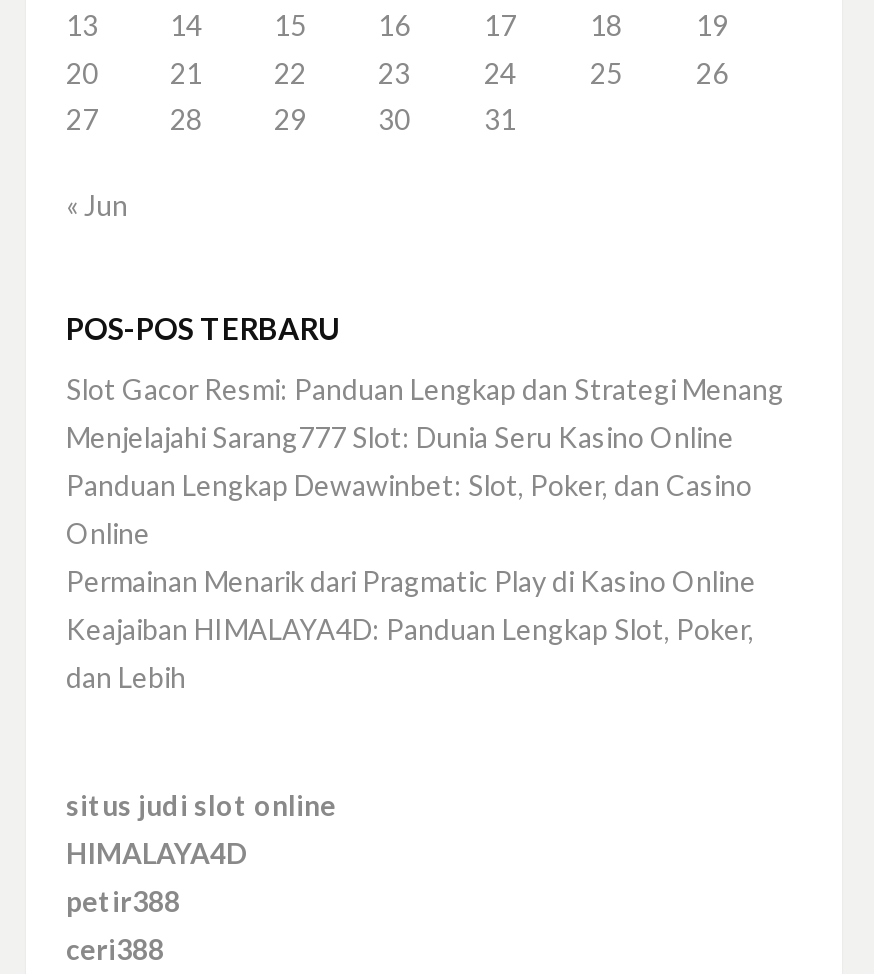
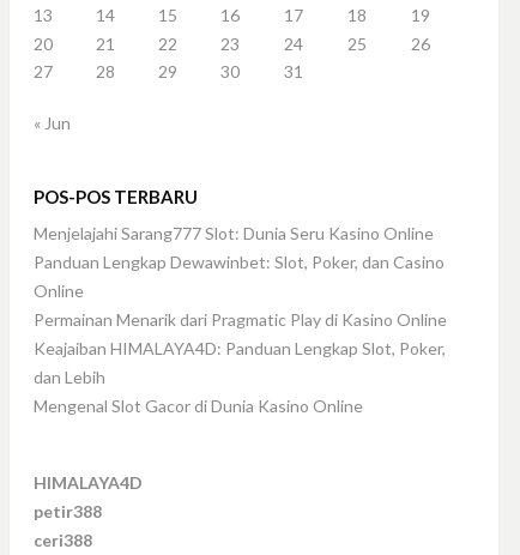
[66,371,784,405] Slot Gacor Resmi: Panduan Lengkap dan Strategi Menang -> none
[66,787,336,821] situs judi slot online -> [34,395,363,415] Mengenal Slot Gacor di Dunia Kasino Online

